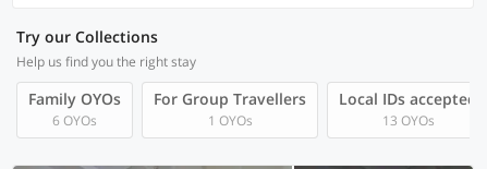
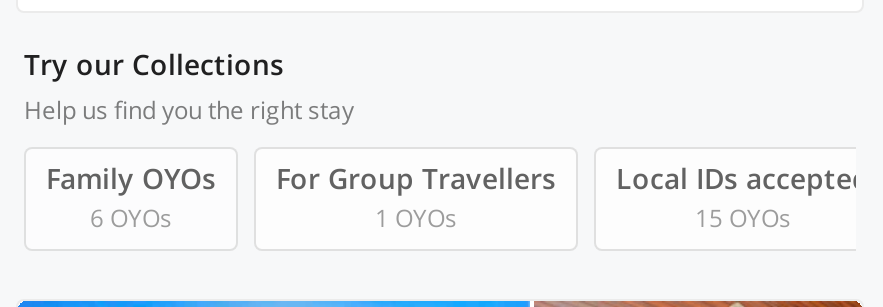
[382,111,434,130] 13 OYOs -> [695,201,791,235] 15 OYOs

